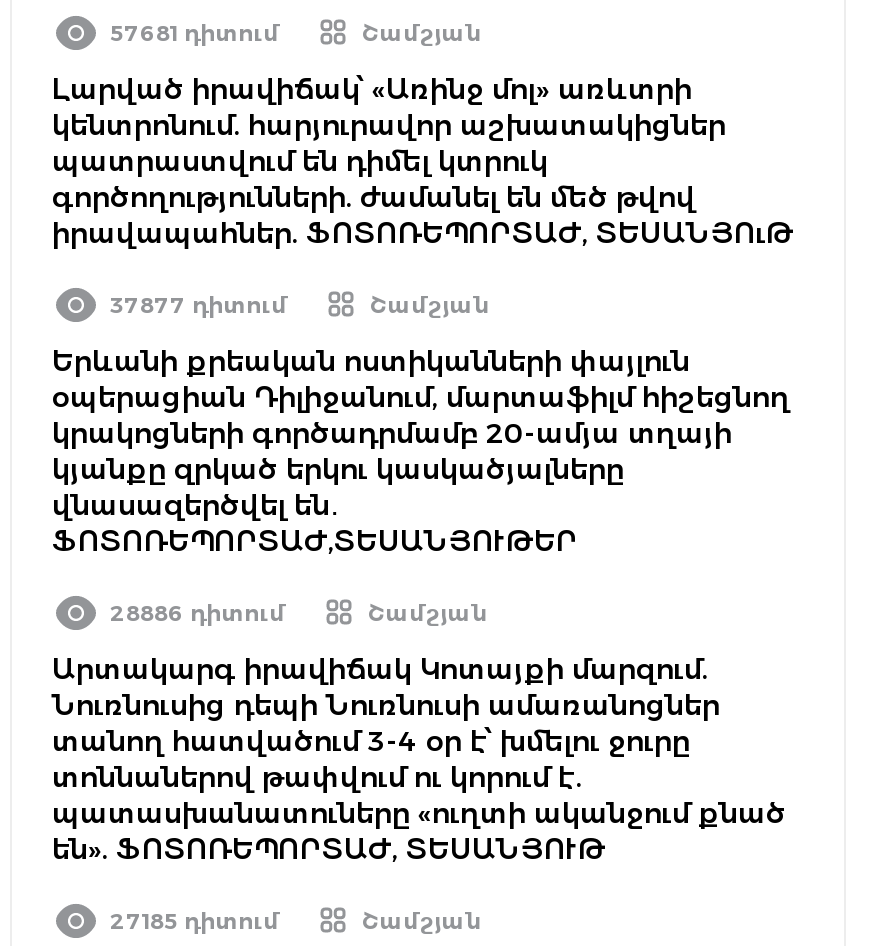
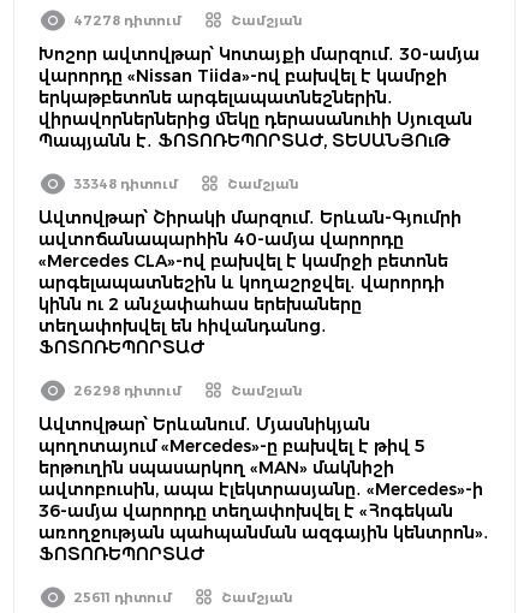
[110,18,280,46] 57681 դիտում -> [73,12,181,28] 47278 դիտում
[52,70,794,250] Լարված իրավիճակ՝ «Առինջ մոլ» առևտրի | կենտրոնում. հարյուրավոր աշխատակիցներ | պատրաստվում են դիմել կտրուկ | գործողությունների. ժամանել են մեծ թվով | իրավապահներ. ՖՈՏՈՌԵՊՈՐՏԱԺ, ՏԵՍԱՆՅՈւԹ -> [38,43,480,151] Խոշոր ավտովթար՝ Կոտայքի մարզում․ 30-ամյա | վարորդը «Nissan Tiida»-ով բախվել է կամրջի | երկաթբետոնե արգելապատնեշներին․ | վիրավորներներից մեկը դերասանուհի Սյուզան | Պապյանն է․ ՖՈՏՈՌԵՊՈՐՏԱԺ, ՏԵՍԱՆՅՈւԹ
[110,290,288,318] 37877 դիտում -> [73,175,178,192] 33348 դիտում
[52,342,790,558] Երևանի քրեական ոստիկանների փայլուն | օպերացիան Դիլիջանում, մարտաֆիլմ հիշեցնող | կրակոցների գործադրմամբ 20-ամյա տղայի | կյանքը զրկած երկու կասկածյալները | վնասազերծվել են․ | ՖՈՏՈՌԵՊՈՐՏԱԺ,ՏԵՍԱՆՅՈՒԹԵՐ -> [38,206,462,358] Ավտովթար՝ Շիրակի մարզում․ Երևան-Գյումրի | ավտոճանապարհին 40-ամյա վարորդը | «Mercedes CLA»-ով բախվել է կամրջի բետոնե | արգելապատնեշին և կողաշրջվել․ վարորդի | կինն ու 2 անչափահաս երեխաները | տեղափոխվել են հիվանդանոց․ | ՖՈՏՈՌԵՊՈՐՏԱԺ
[110,598,286,626] 28886 դիտում -> [73,382,181,399] 26298 դիտում
[52,650,786,866] Արտակարգ իրավիճակ Կոտայքի մարզում. | Նուռնուսից դեպի Նուռնուսի ամառանոցներ | տանող հատվածում 3-4 օր է՝ խմելու ջուրը | տոննաներով թափվում ու կորում է. | պատասխանատուները «ուղտի ականջում քնած | են». ՖՈՏՈՌԵՊՈՐՏԱԺ, ՏԵՍԱՆՅՈՒԹ -> [38,413,489,565] Ավտովթար՝ Երևանում․ Մյասնիկյան | պողոտայում «Mercedes»-ը բախվել է թիվ 5 | երթուղին սպասարկող «MAN» մակնիշի | ավտոբուսին, ապա էլեկտրասյանը․ «Mercedes»-ի | 36-ամյա վարորդը տեղափոխվել է «Հոգեկան | առողջության պահպանման ազգային կենտրոն»․ | ՖՈՏՈՌԵՊՈՐՏԱԺ
[110,906,280,934] 27185 դիտում -> [73,589,172,605] 25611 դիտում

